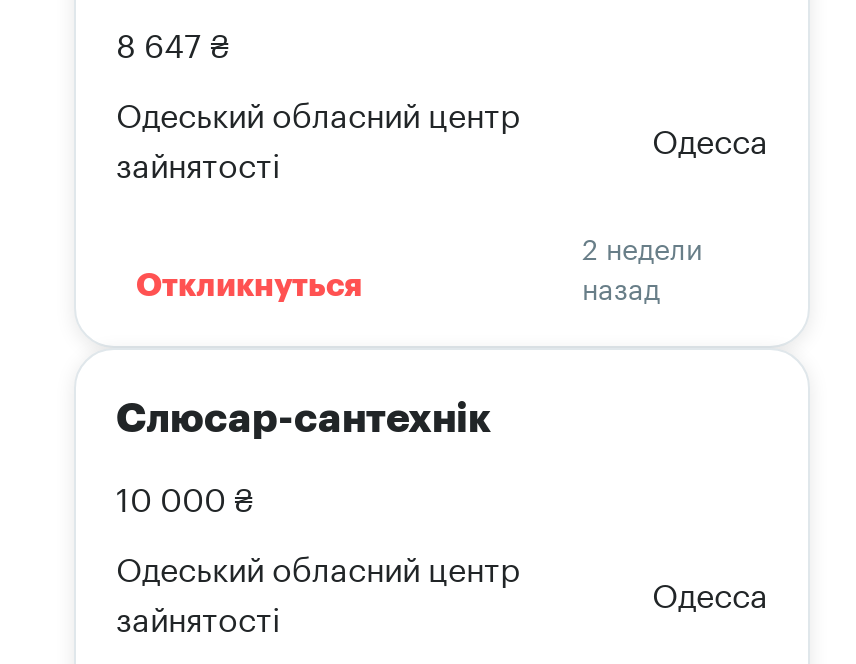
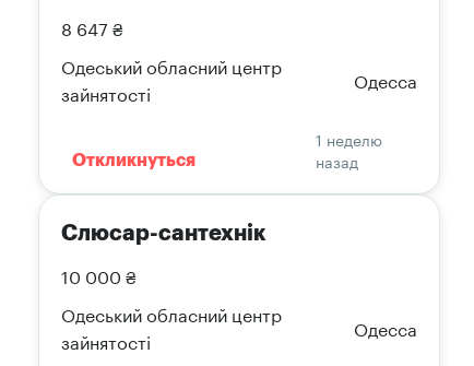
[582,224,702,268] 2 недели -> [316,127,382,151] 1 неделю

